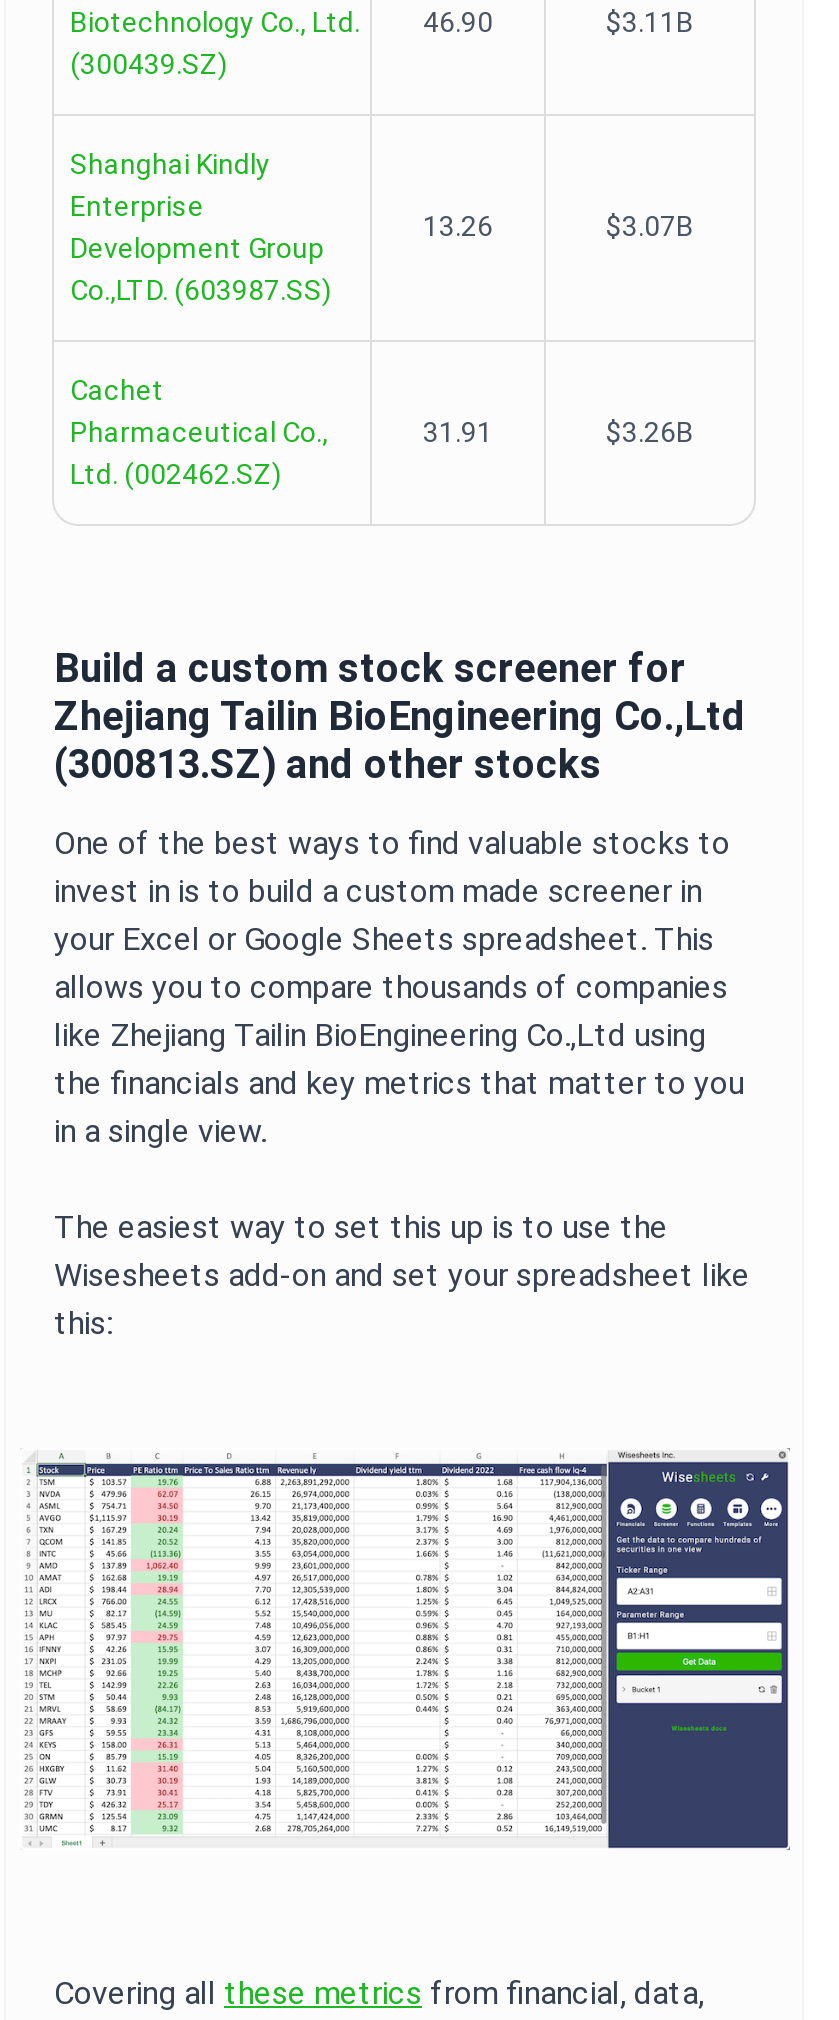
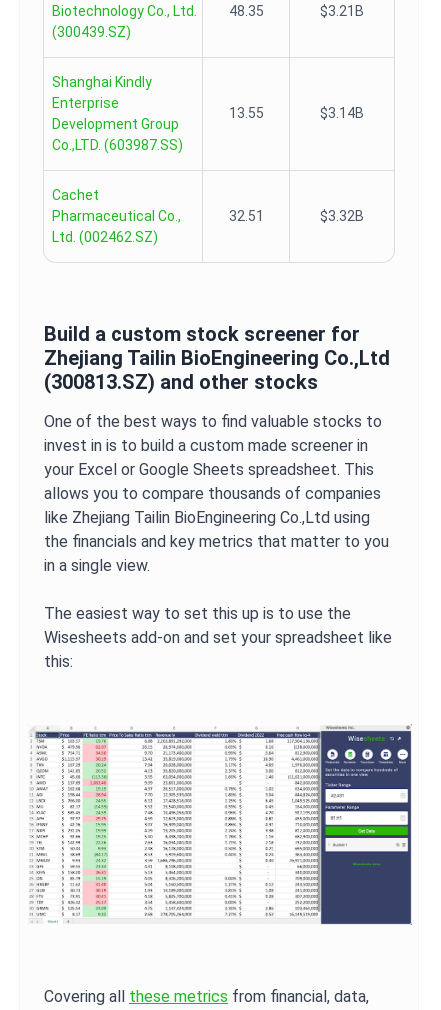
[423,6,694,38] 46.90 | $3.11B -> [228,3,364,19] 48.35 | $3.21B
[423,210,694,242] 13.26 | $3.07B -> [228,105,364,121] 13.55 | $3.14B
[423,416,694,448] 31.91 | $3.26B -> [228,208,364,224] 32.51 | $3.32B

